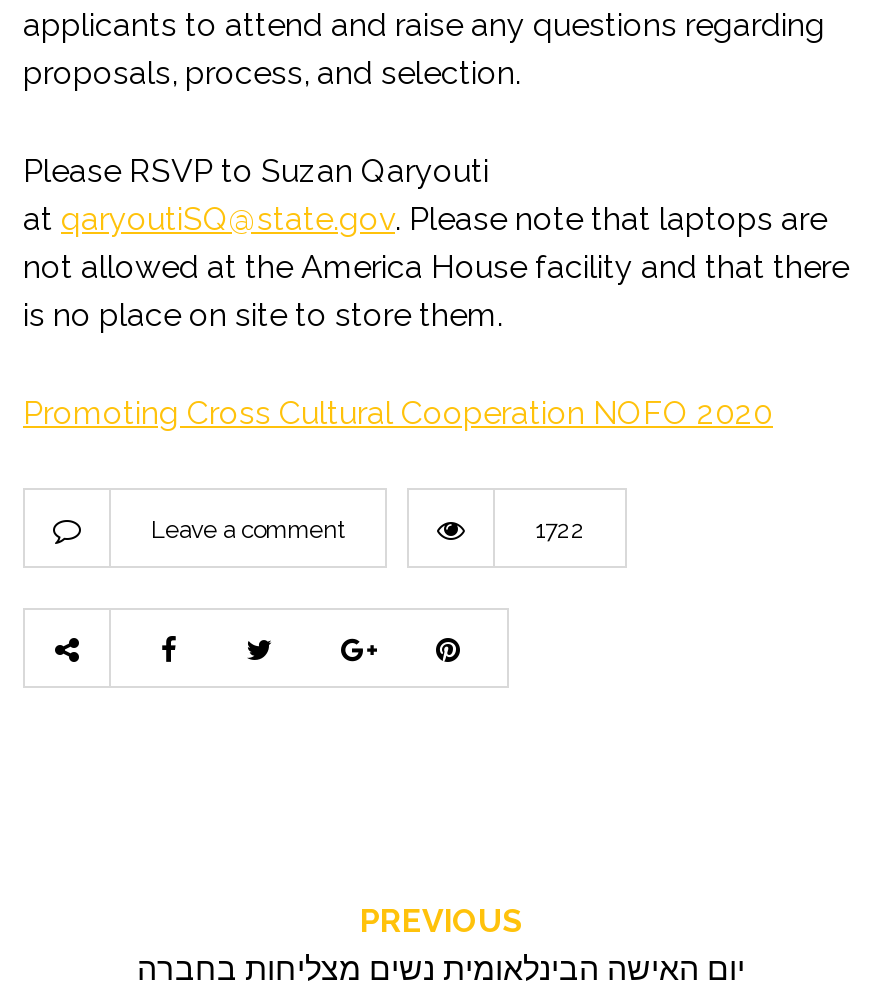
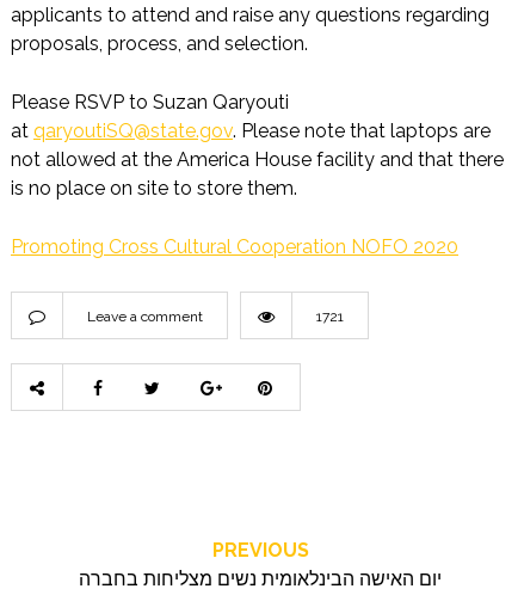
[535,516,585,544] 1722 -> [316,308,344,325] 1721

